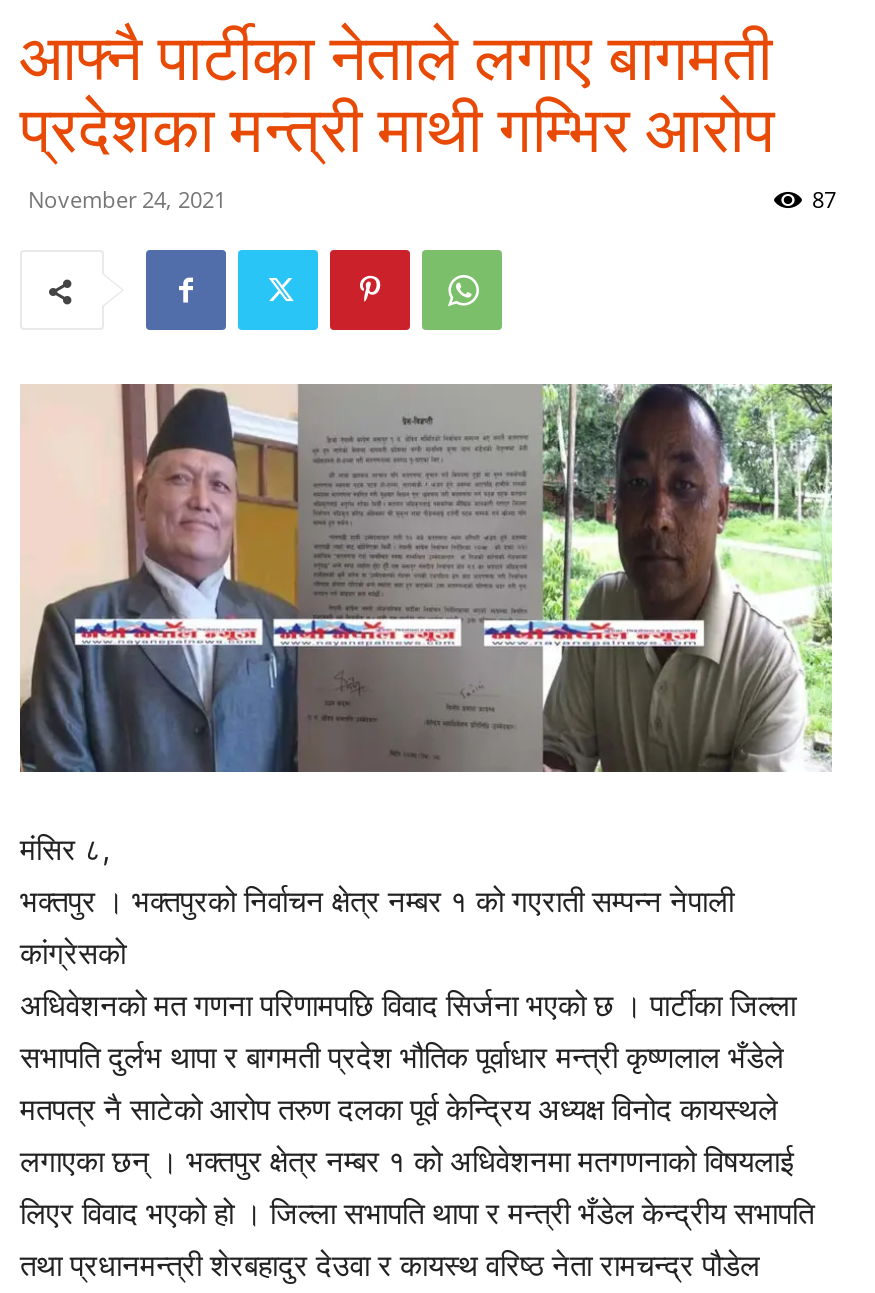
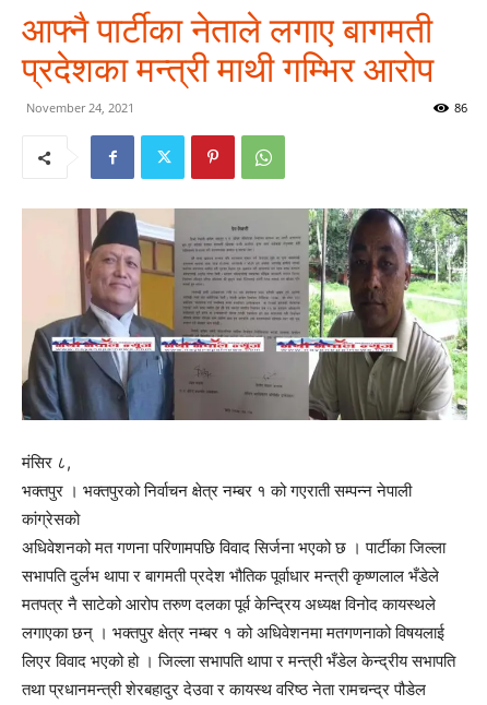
[812,184,836,214] 87 -> [454,99,467,116] 86

